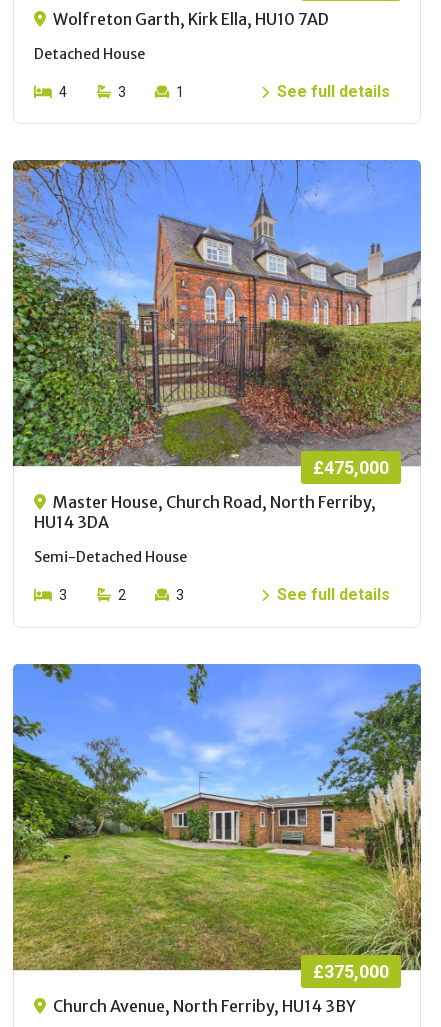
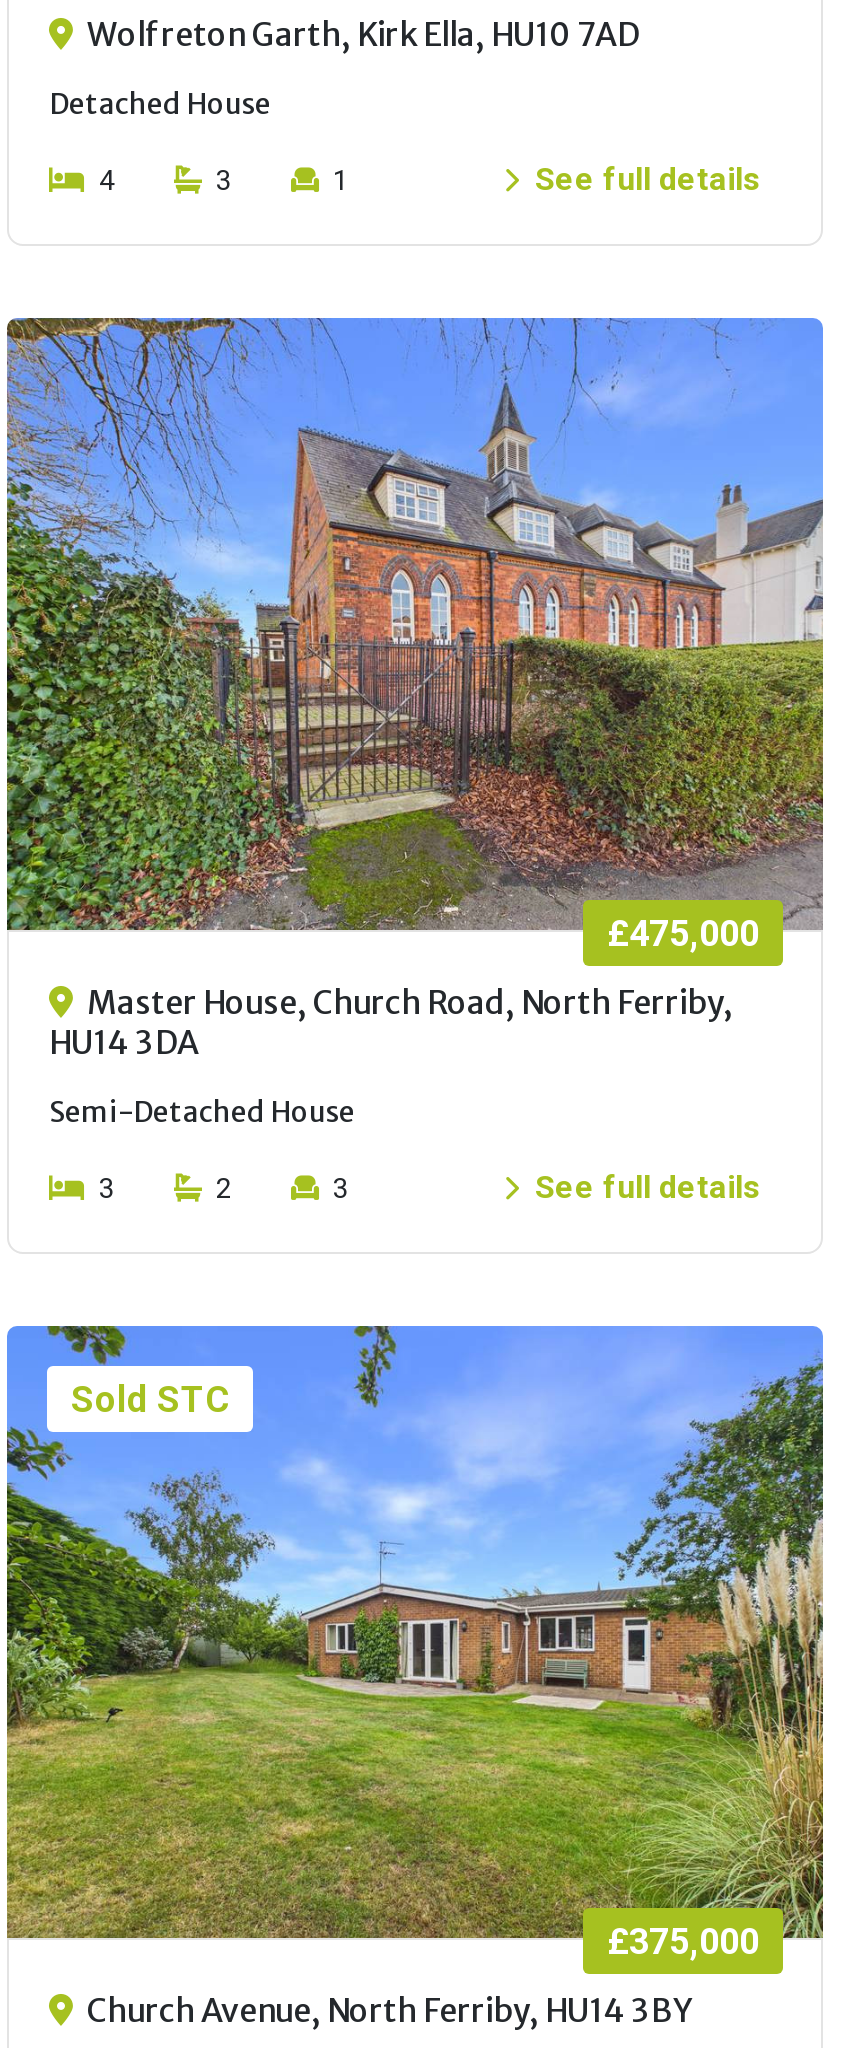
none -> [71,1378,229,1420] Sold STC

